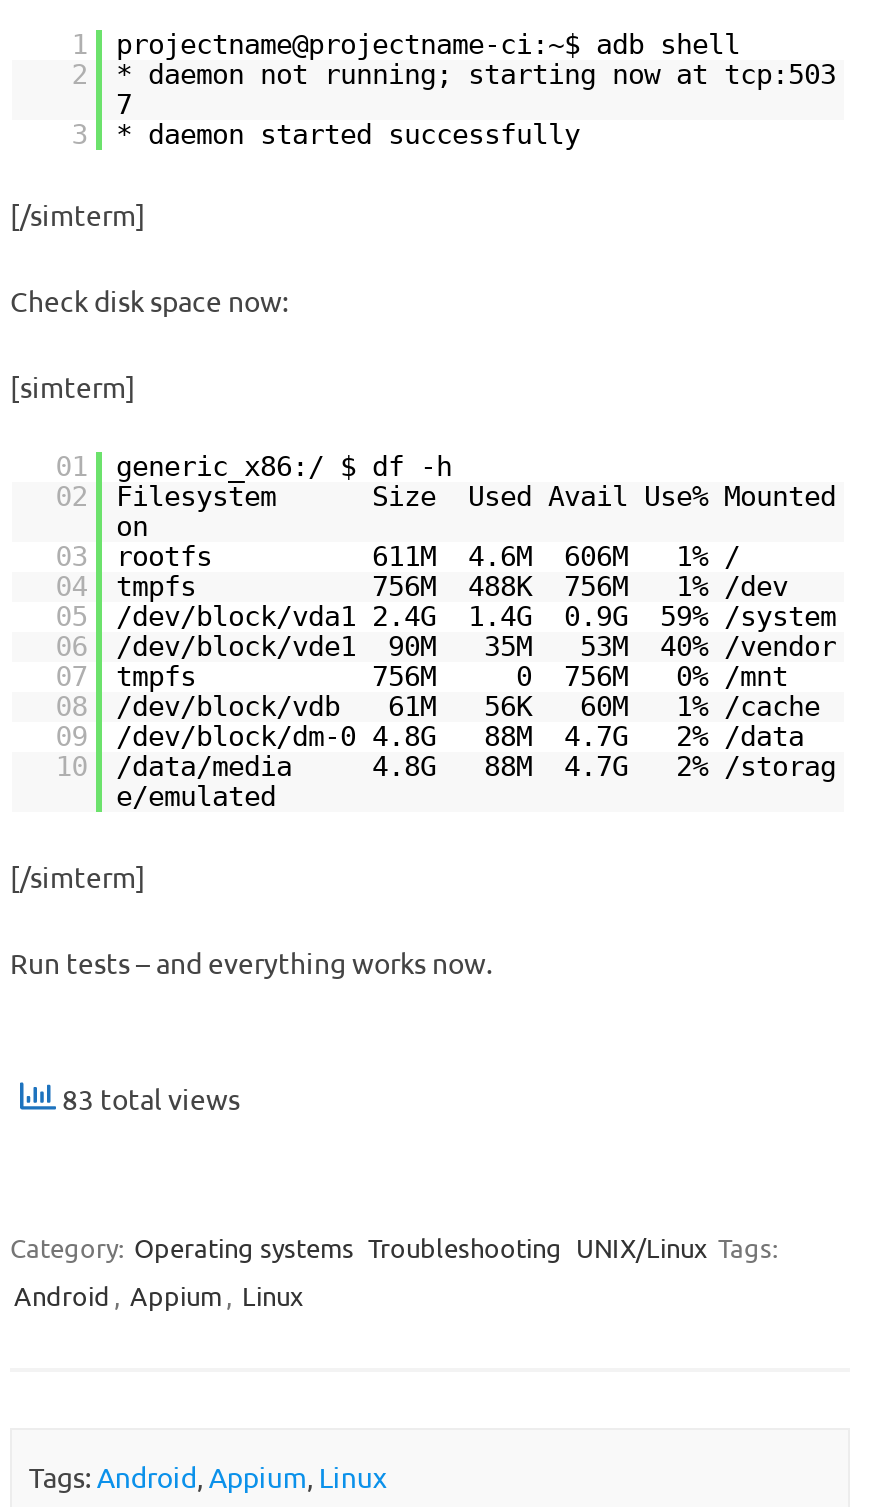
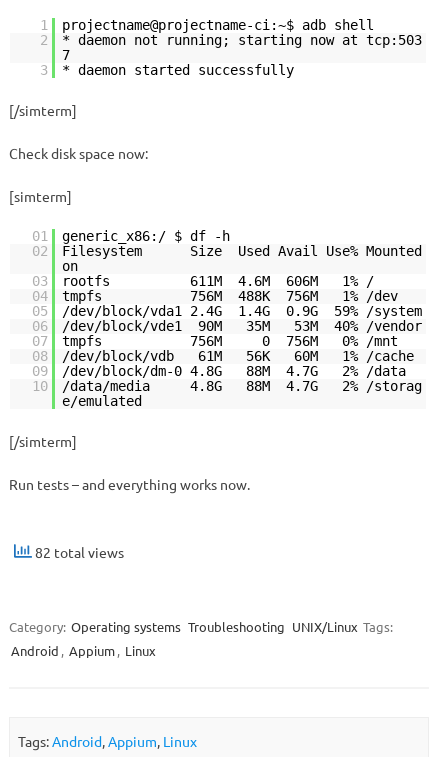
[56,1080,240,1116] 83 total views -> [32,543,124,561] 82 total views

